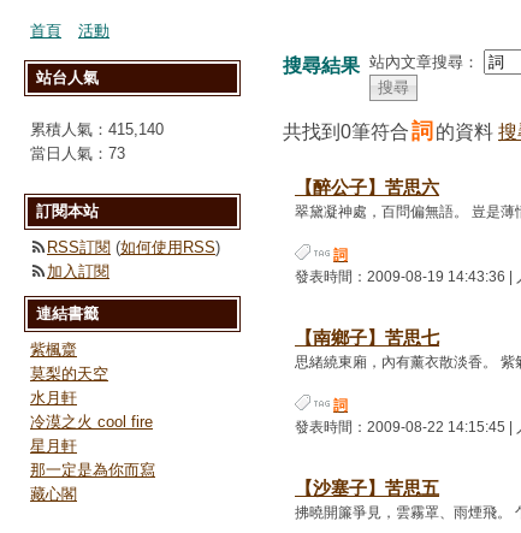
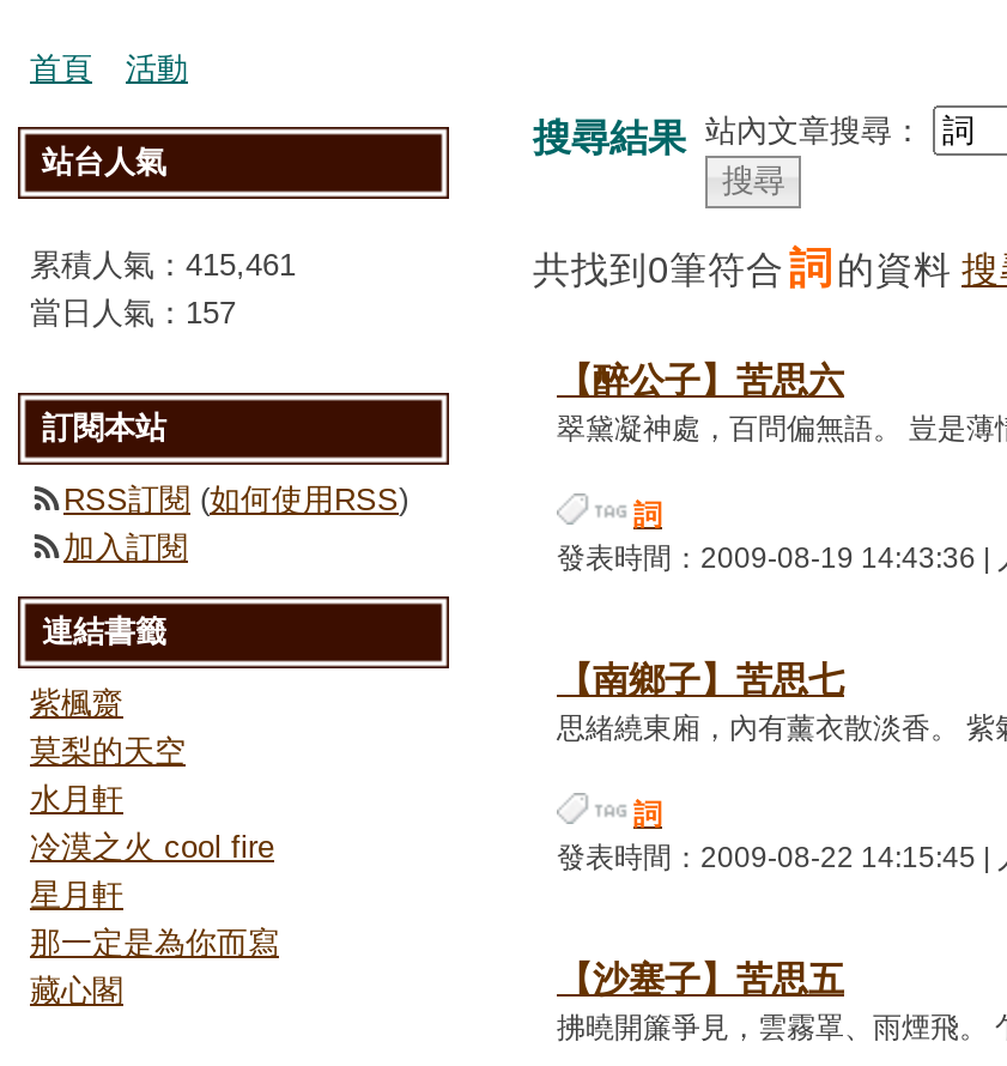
[30,120,164,138] 累積人氣：415,140 -> [30,246,296,282] 累積人氣：415,461
[30,144,125,162] 當日人氣：73 -> [30,294,236,330] 當日人氣：157

